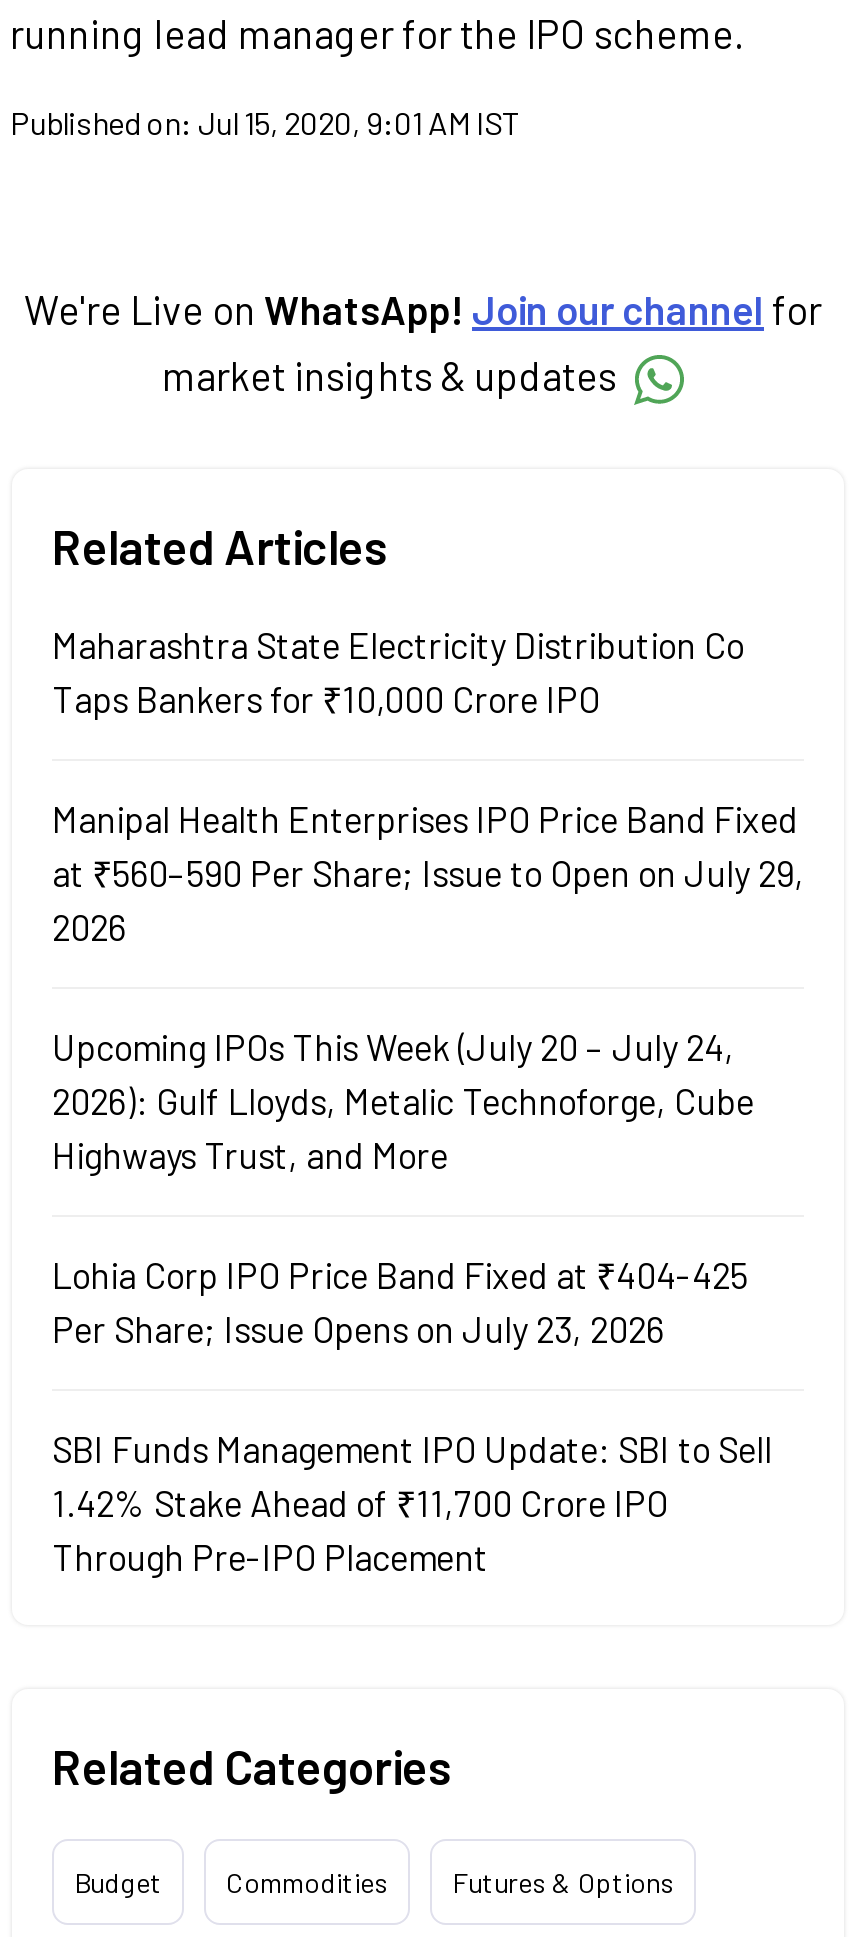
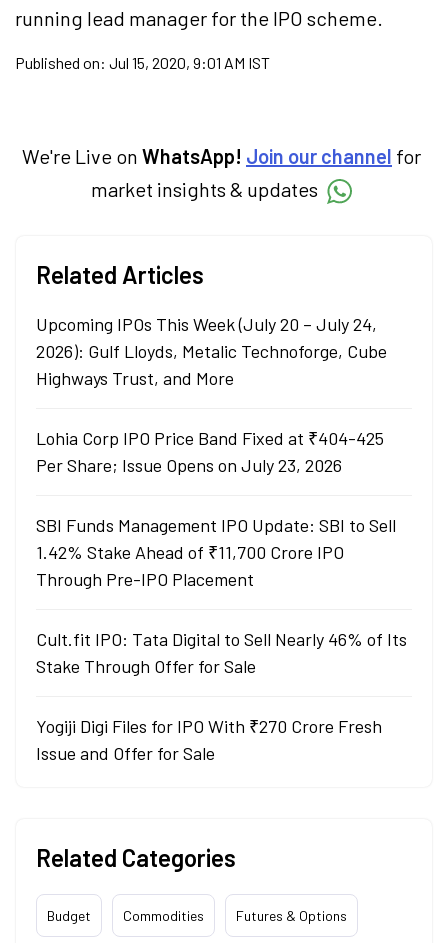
[52,623,804,949] Maharashtra State Electricity Distribution Co | Taps Bankers for ₹10,000 Crore IPO | Manipal Health Enterprises IPO Price Band Fixed | at ₹560–590 Per Share; Issue to Open on July 29, | 2026 -> none
moved [52,1025,772,1579] -> [36,313,396,590]: Upcoming IPOs This Week (July 20 – July 24, | 2026): Gulf Lloyds, Metalic Technoforge, Cube | Highways Trust, and More | Lohia Corp IPO Price Band Fixed at ₹404-425 | Per Share; Issue Opens on July 23, 2026 | SBI Funds Management IPO Update: SBI to Sell | 1.42% Stake Ahead of ₹11,700 Crore IPO | Through Pre-IPO Placement
none -> [36,628,407,764] Cult.fit IPO: Tata Digital to Sell Nearly 46% of Its | Stake Through Offer for Sale | Yogiji Digi Files for IPO With ₹270 Crore Fresh | Issue and Offer for Sale

